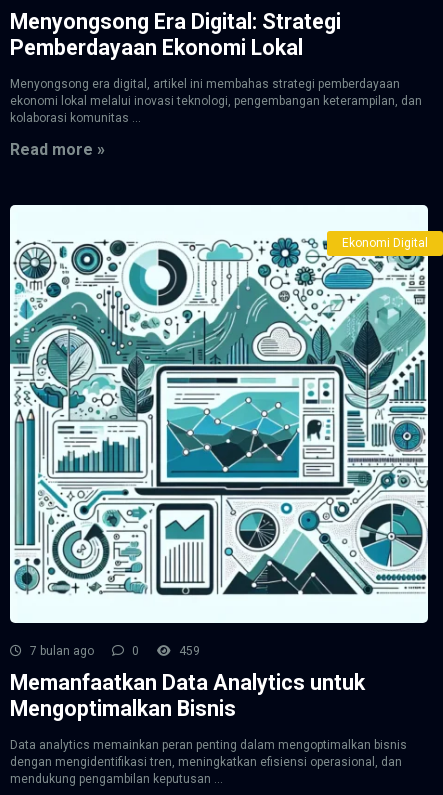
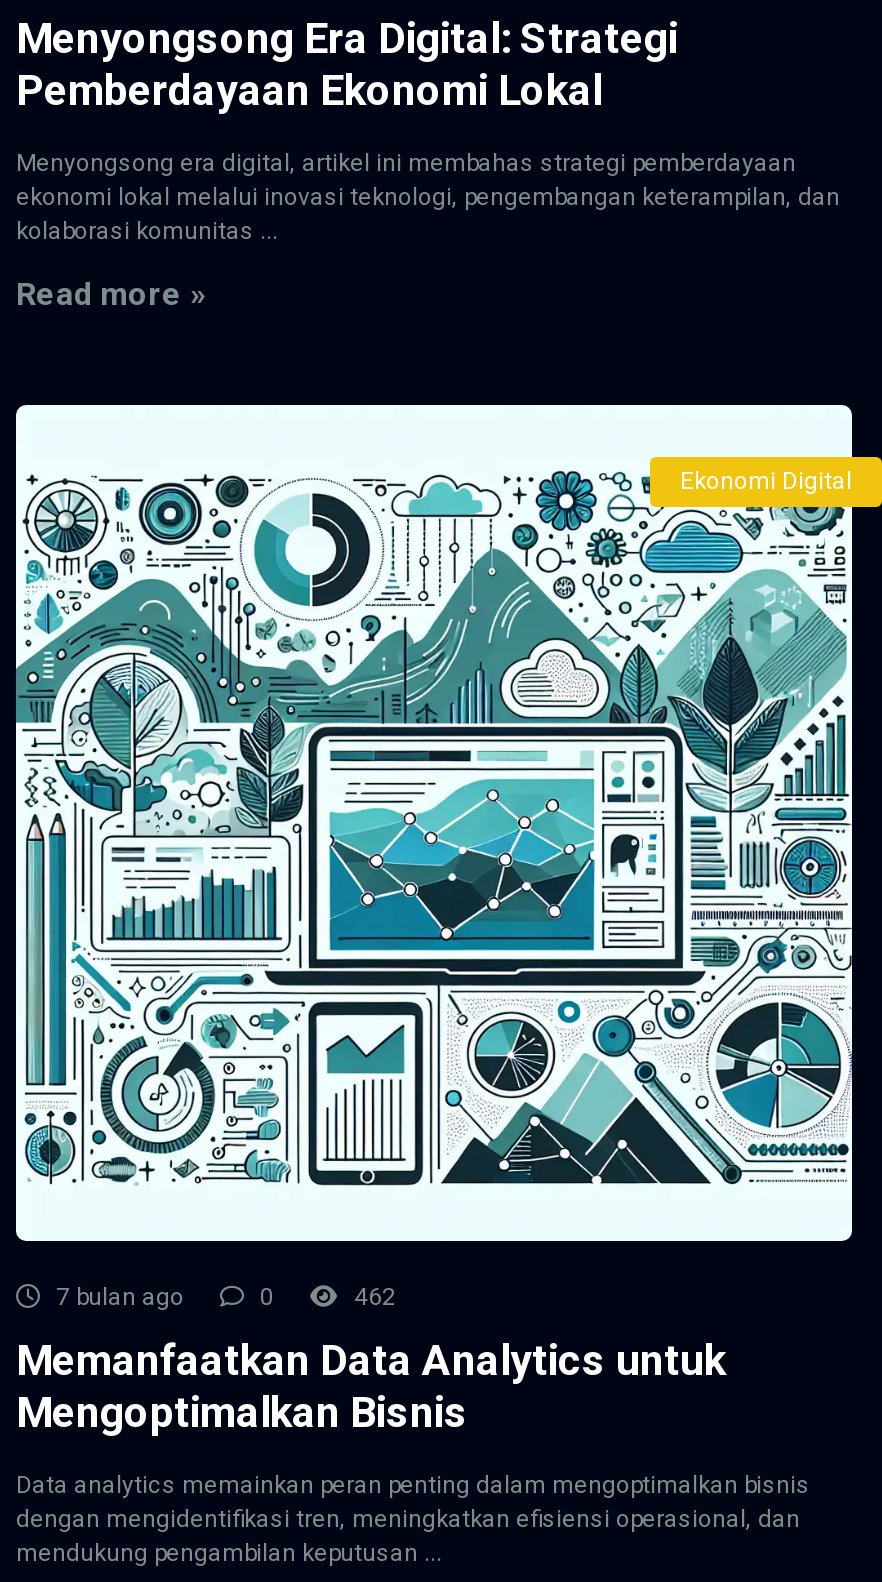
[176,644,200,658] 459 -> [348,1283,396,1311] 462

